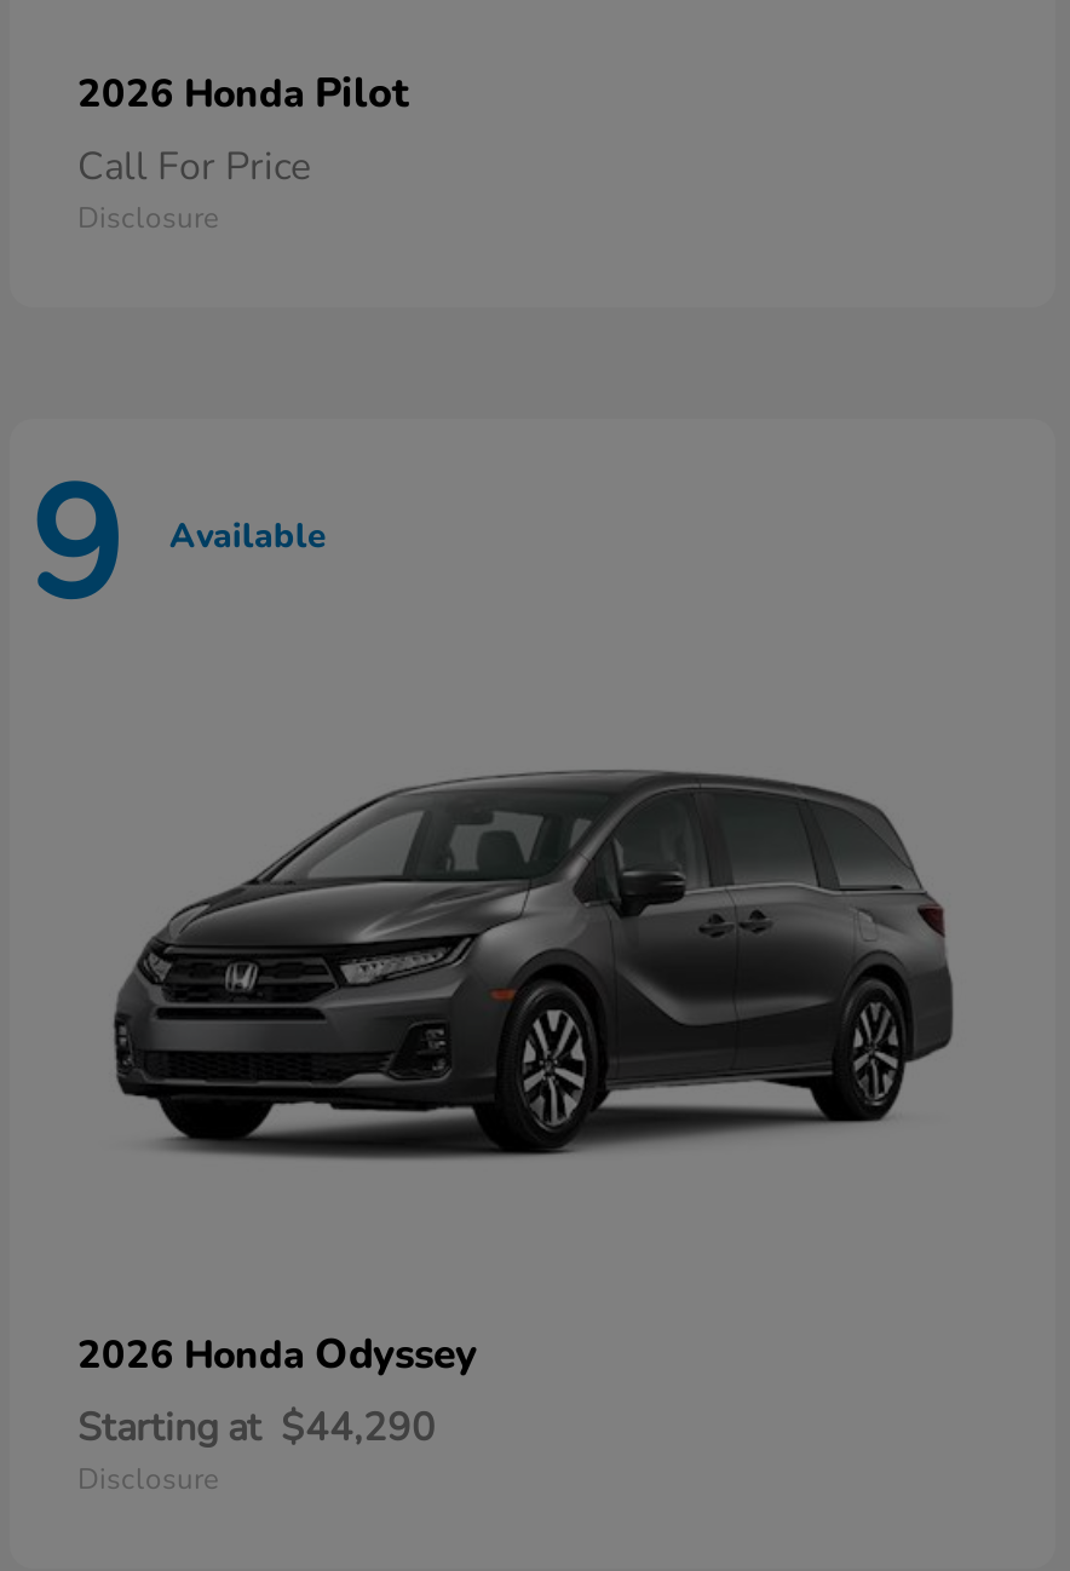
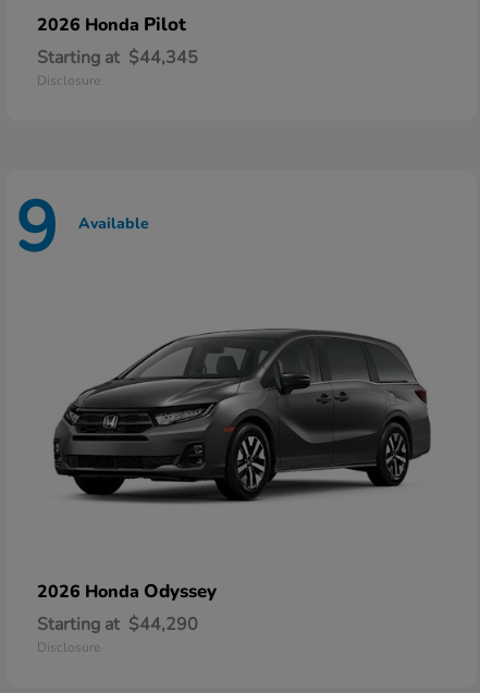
[77,140,312,194] Call For Price -> [37,46,198,70] Starting at $44,345

